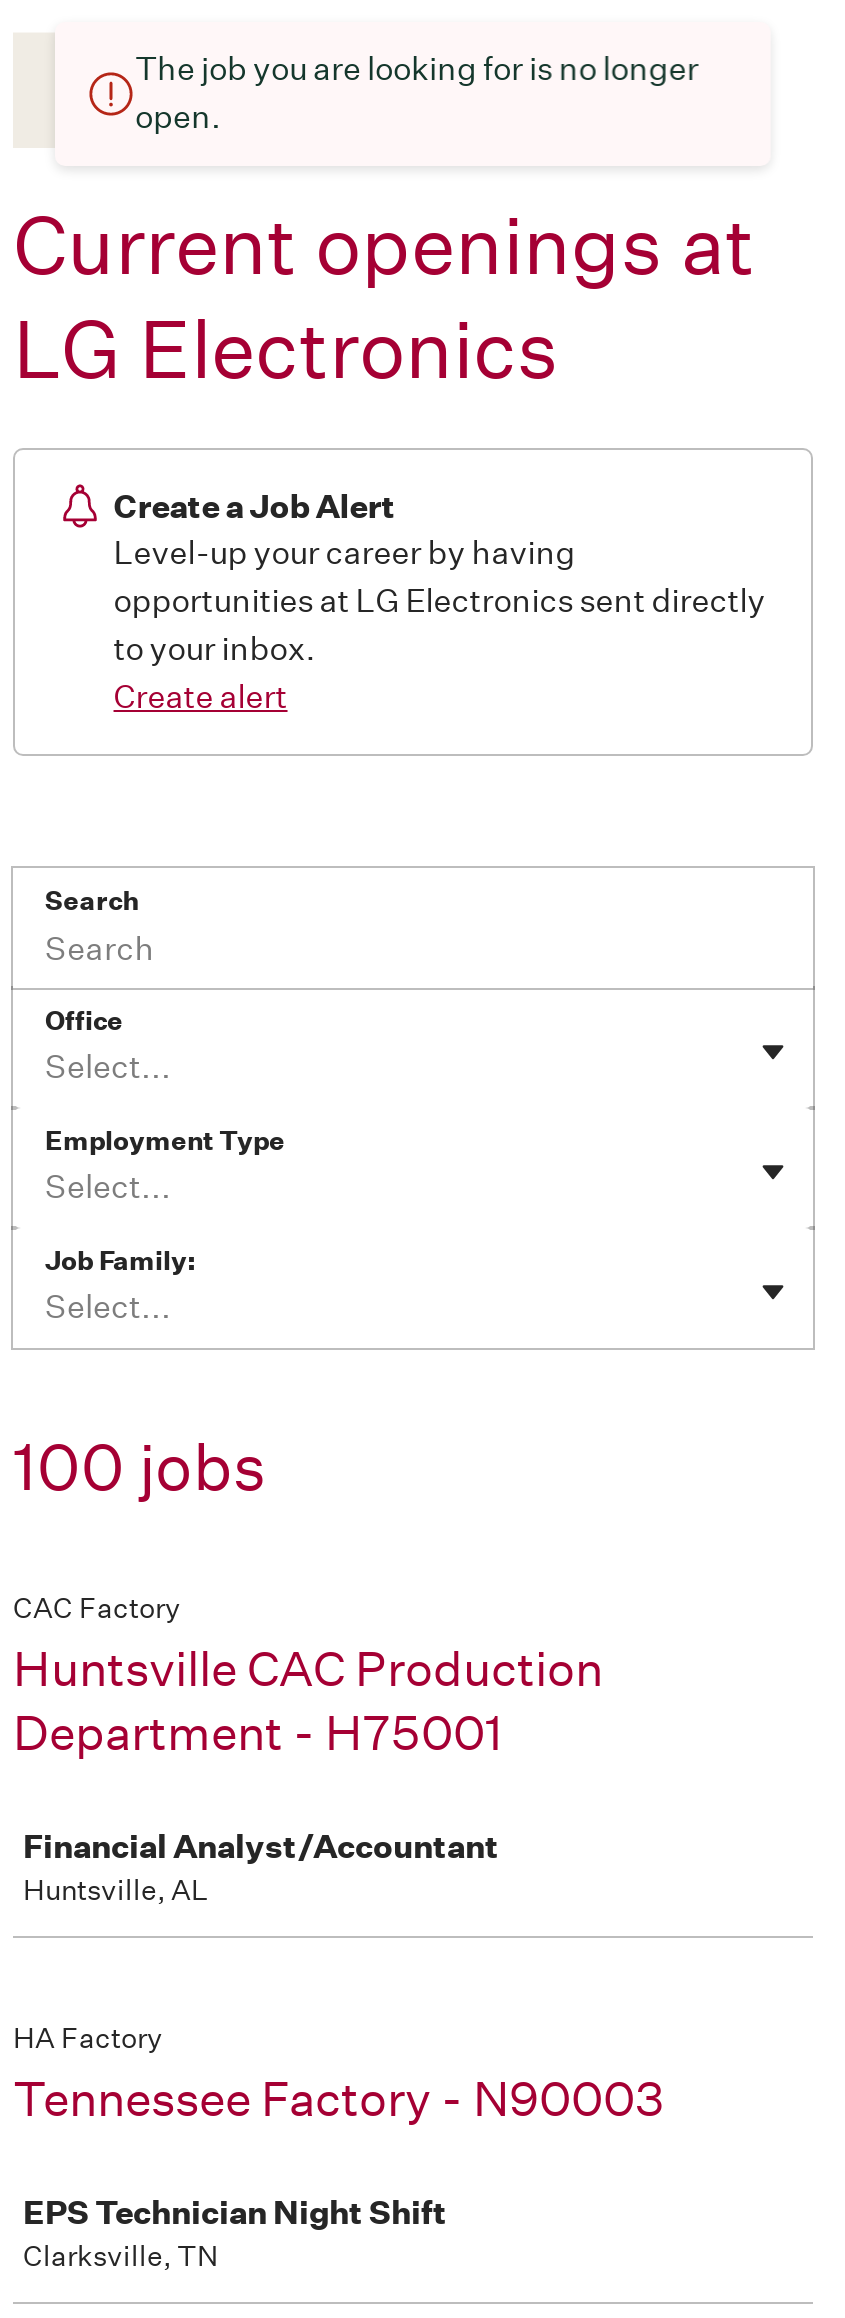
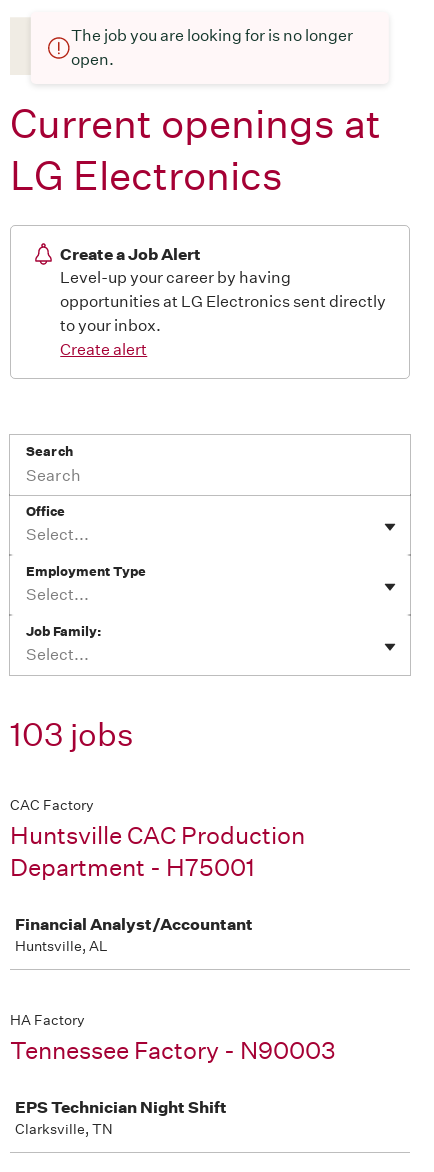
[13,1428,267,1506] 100 jobs -> [10,715,134,754] 103 jobs

